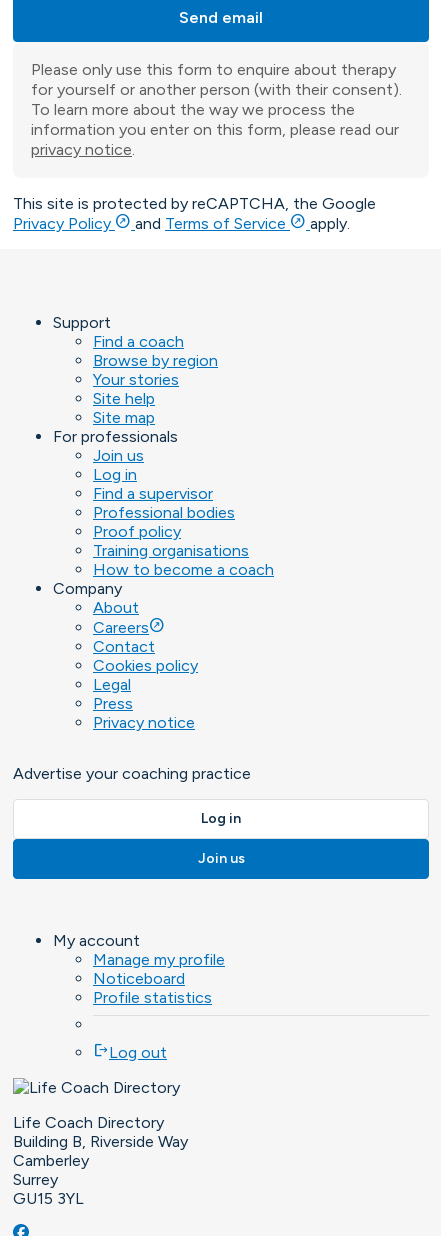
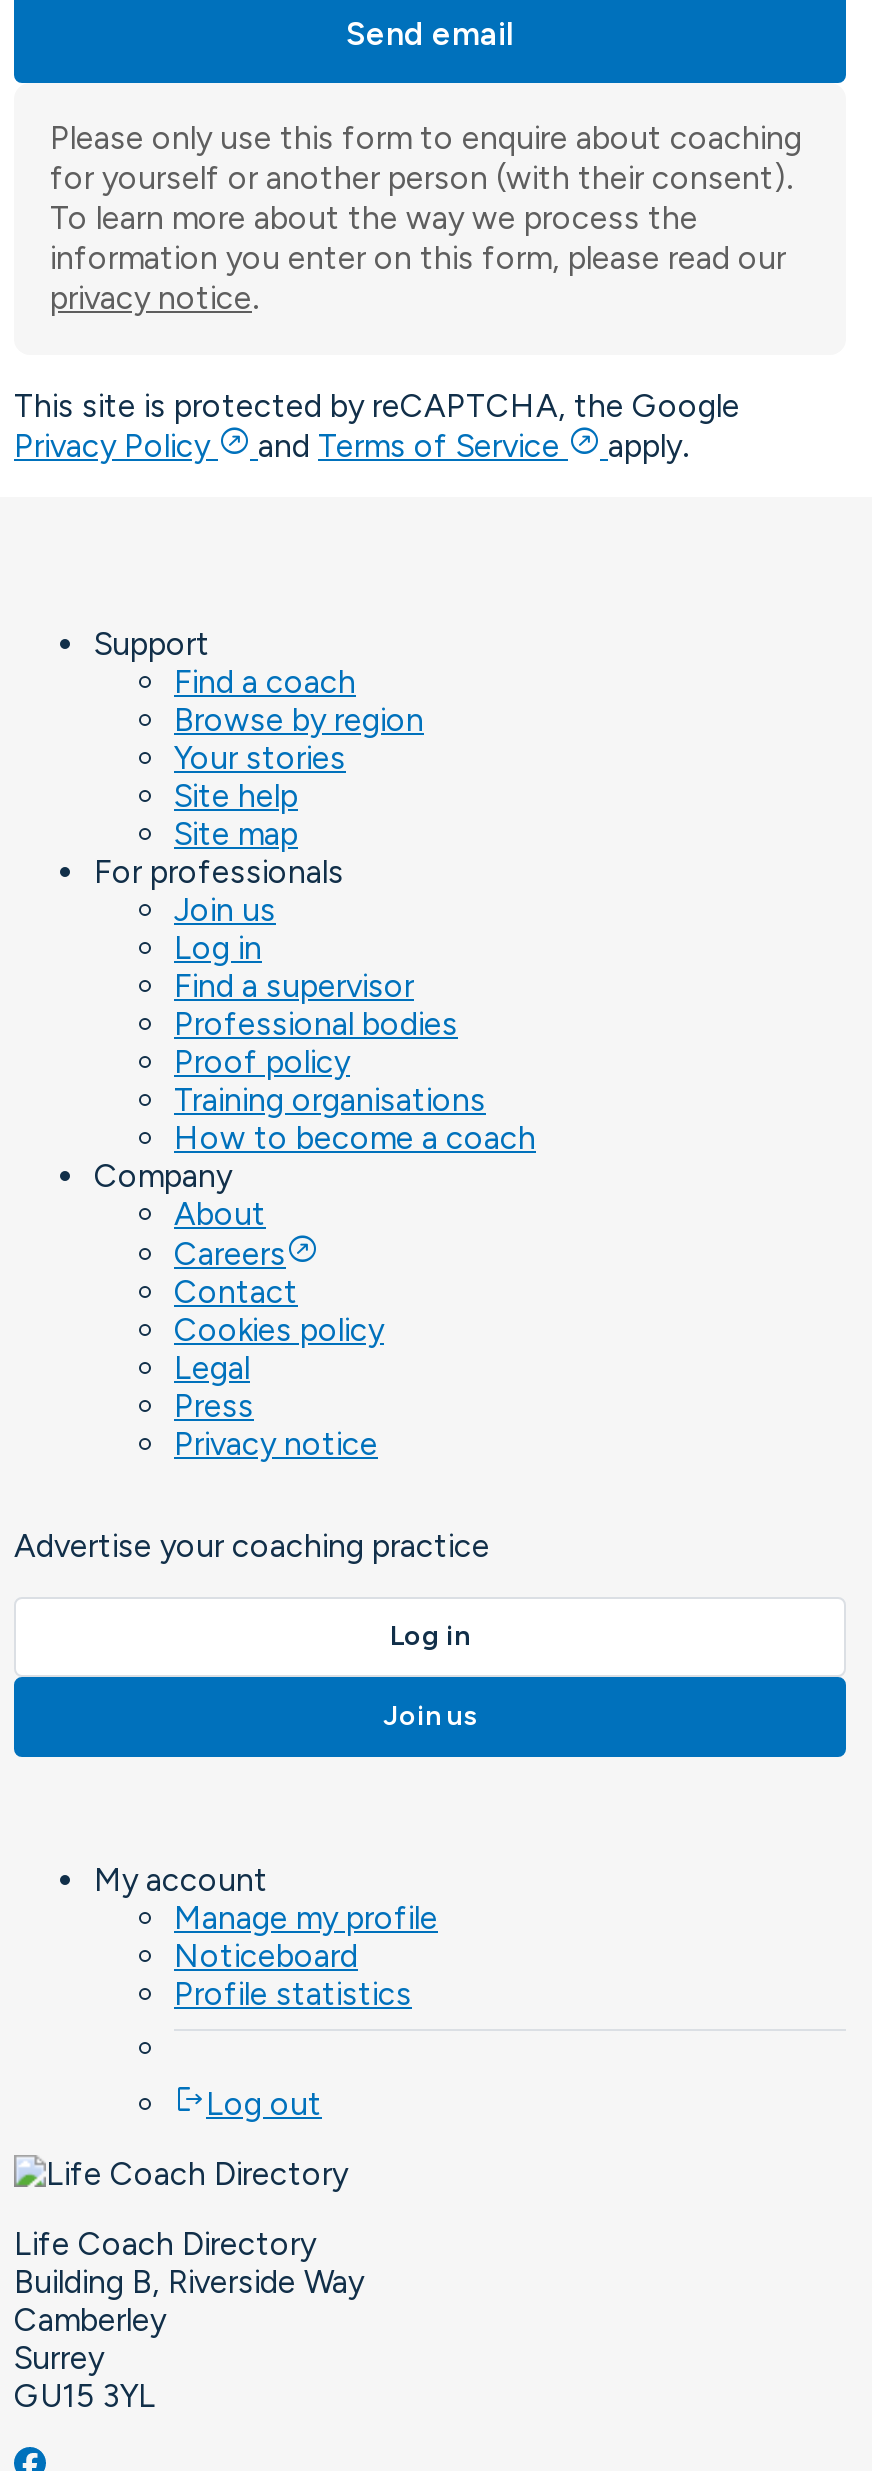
[31,60,396,79] Please only use this form to enquire about therapy -> [50,119,802,157] Please only use this form to enquire about coaching

